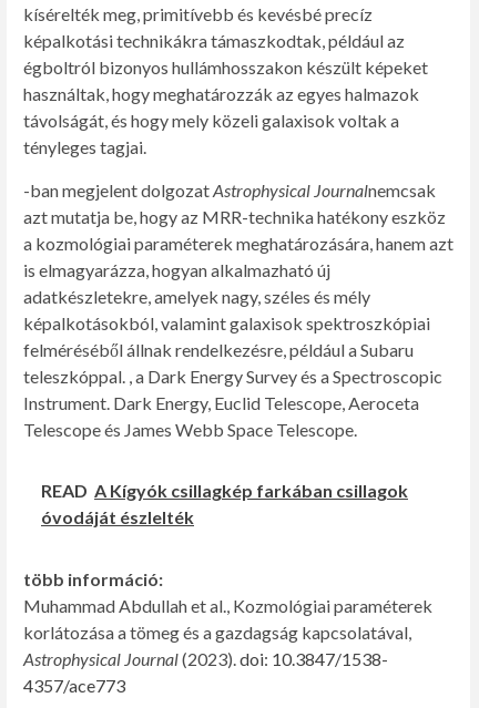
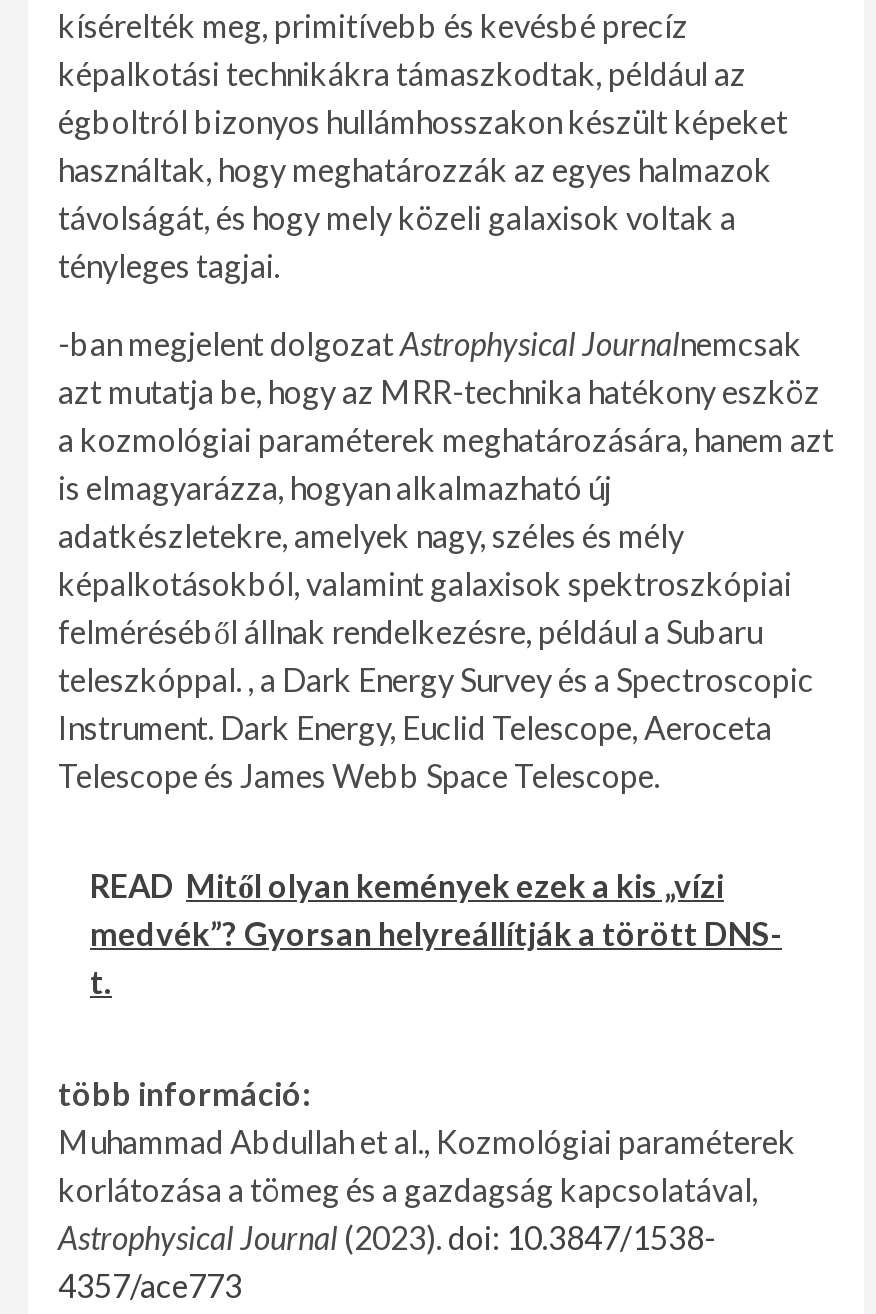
[41,480,408,527] READ A Kígyók csillagkép farkában csillagok | óvodáját észlelték -> [90,866,782,1000] READ Mitől olyan kemények ezek a kis „vízi | medvék”? Gyorsan helyreállítják a törött DNS- | t.

